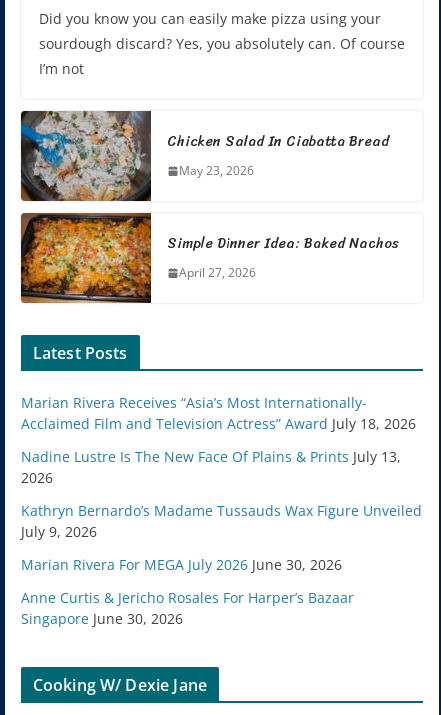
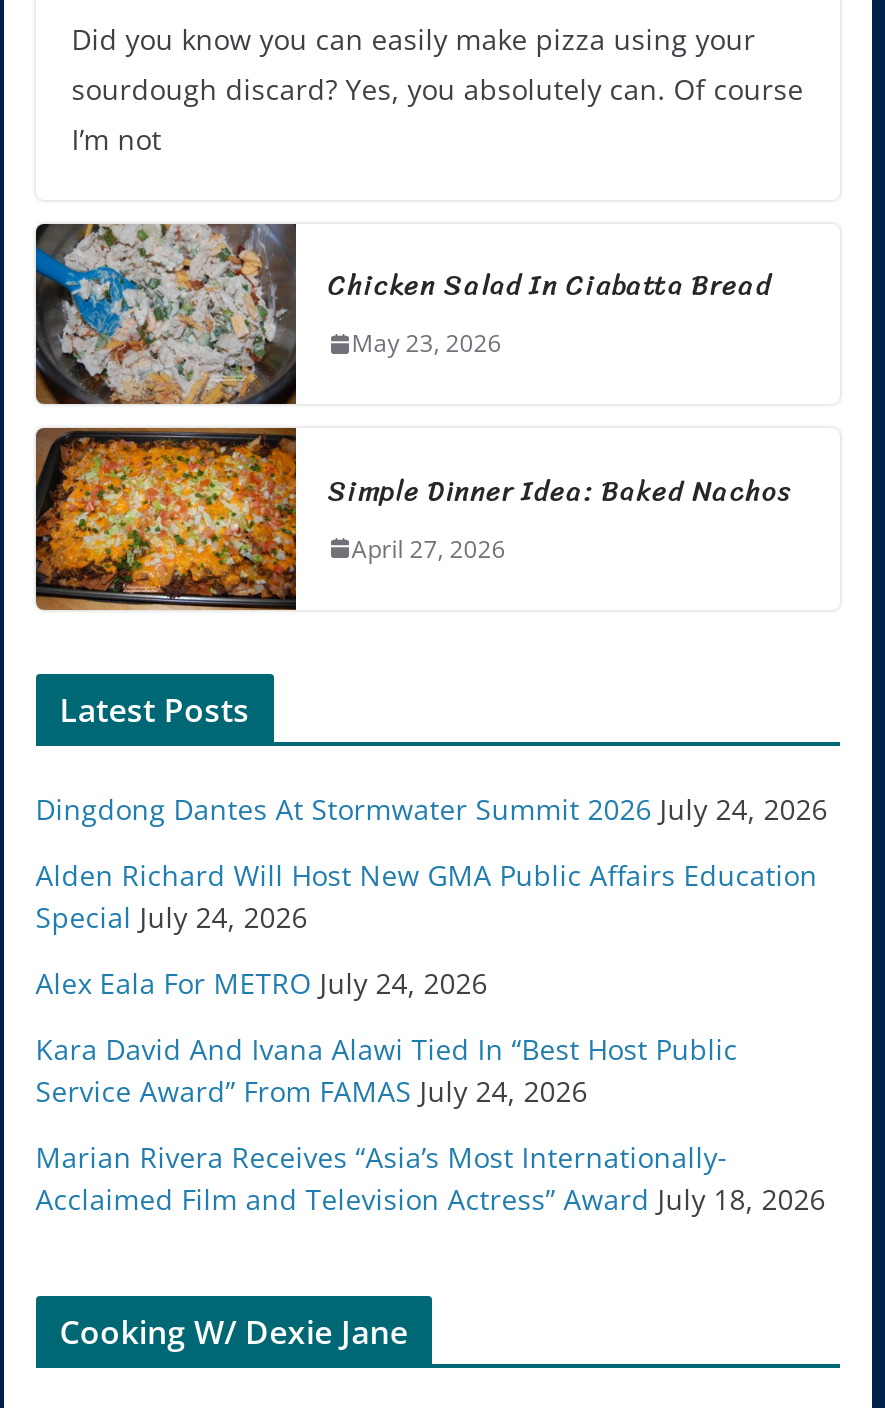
none -> [35,789,827,1109] Dingdong Dantes At Stormwater Summit 2026 July 24, 2026 | Alden Richard Will Host New GMA Public Affairs Education | Special July 24, 2026 | Alex Eala For METRO July 24, 2026 | Kara David And Ivana Alawi Tied In “Best Host Public | Service Award” From FAMAS July 24, 2026
moved [21,393,416,433] -> [35,1137,825,1217]: Marian Rivera Receives “Asia’s Most Internationally- | Acclaimed Film and Television Actress” Award July 18, 2026
[21,447,422,628] Nadine Lustre Is The New Face Of Plains & Prints July 13, | 2026 | Kathryn Bernardo’s Madame Tussauds Wax Figure Unveiled | July 9, 2026 | Marian Rivera For MEGA July 2026 June 30, 2026 | Anne Curtis & Jericho Rosales For Harper’s Bazaar | Singapore June 30, 2026 -> none

